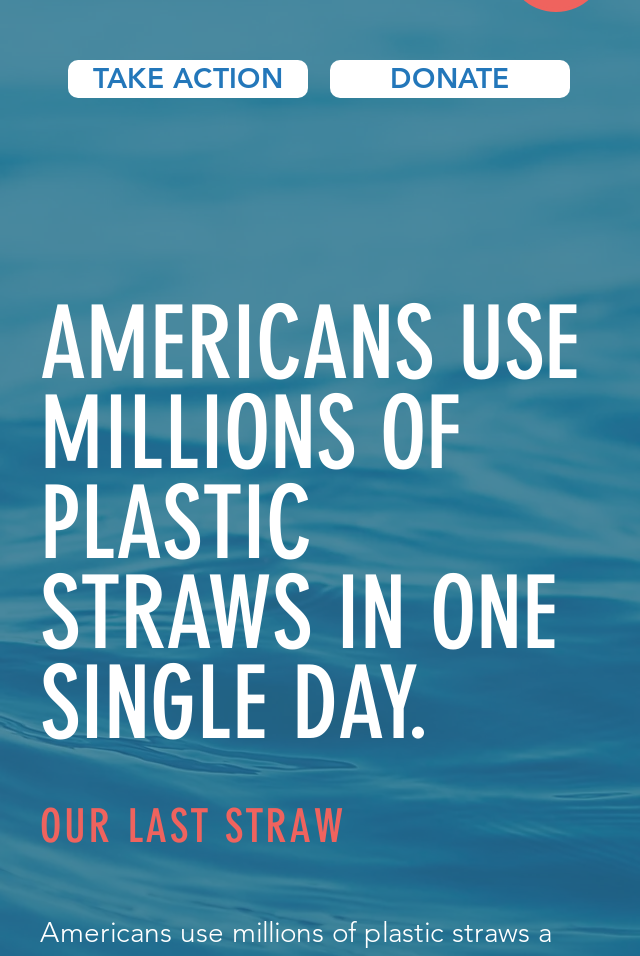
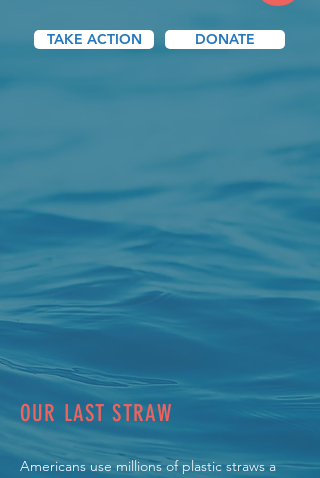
[40,284,580,764] AMERICANS USE | MILLIONS OF | PLASTIC | STRAWS IN ONE | SINGLE DAY. -> none

